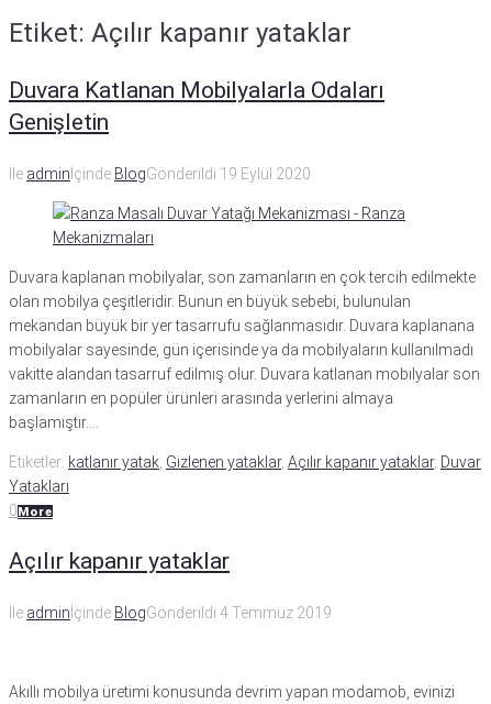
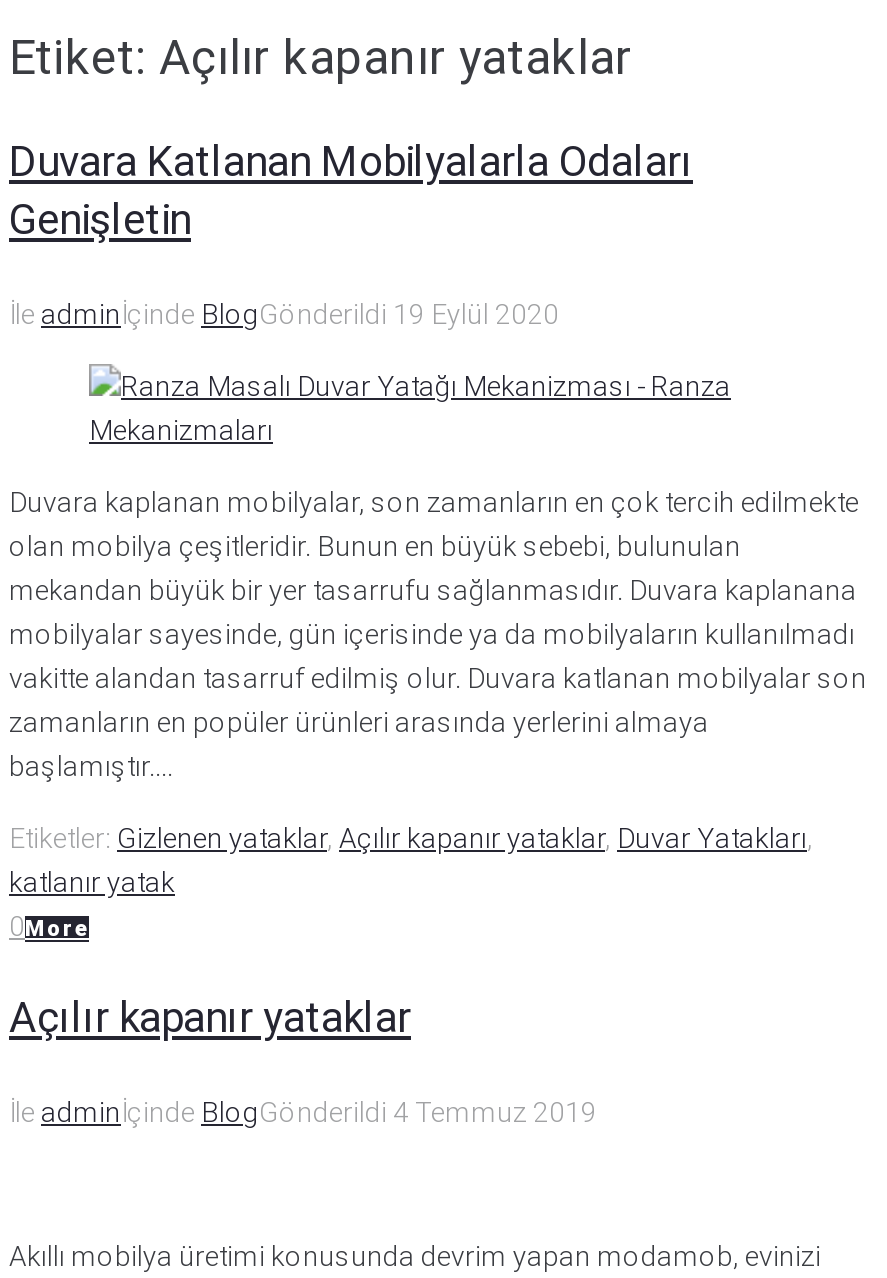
[9,453,481,495] Etiketler: katlanır yatak, Gizlenen yataklar, Açılır kapanır yataklar, Duvar | Yatakları -> [9,822,813,898] Etiketler: Gizlenen yataklar, Açılır kapanır yataklar, Duvar Yatakları, | katlanır yatak

